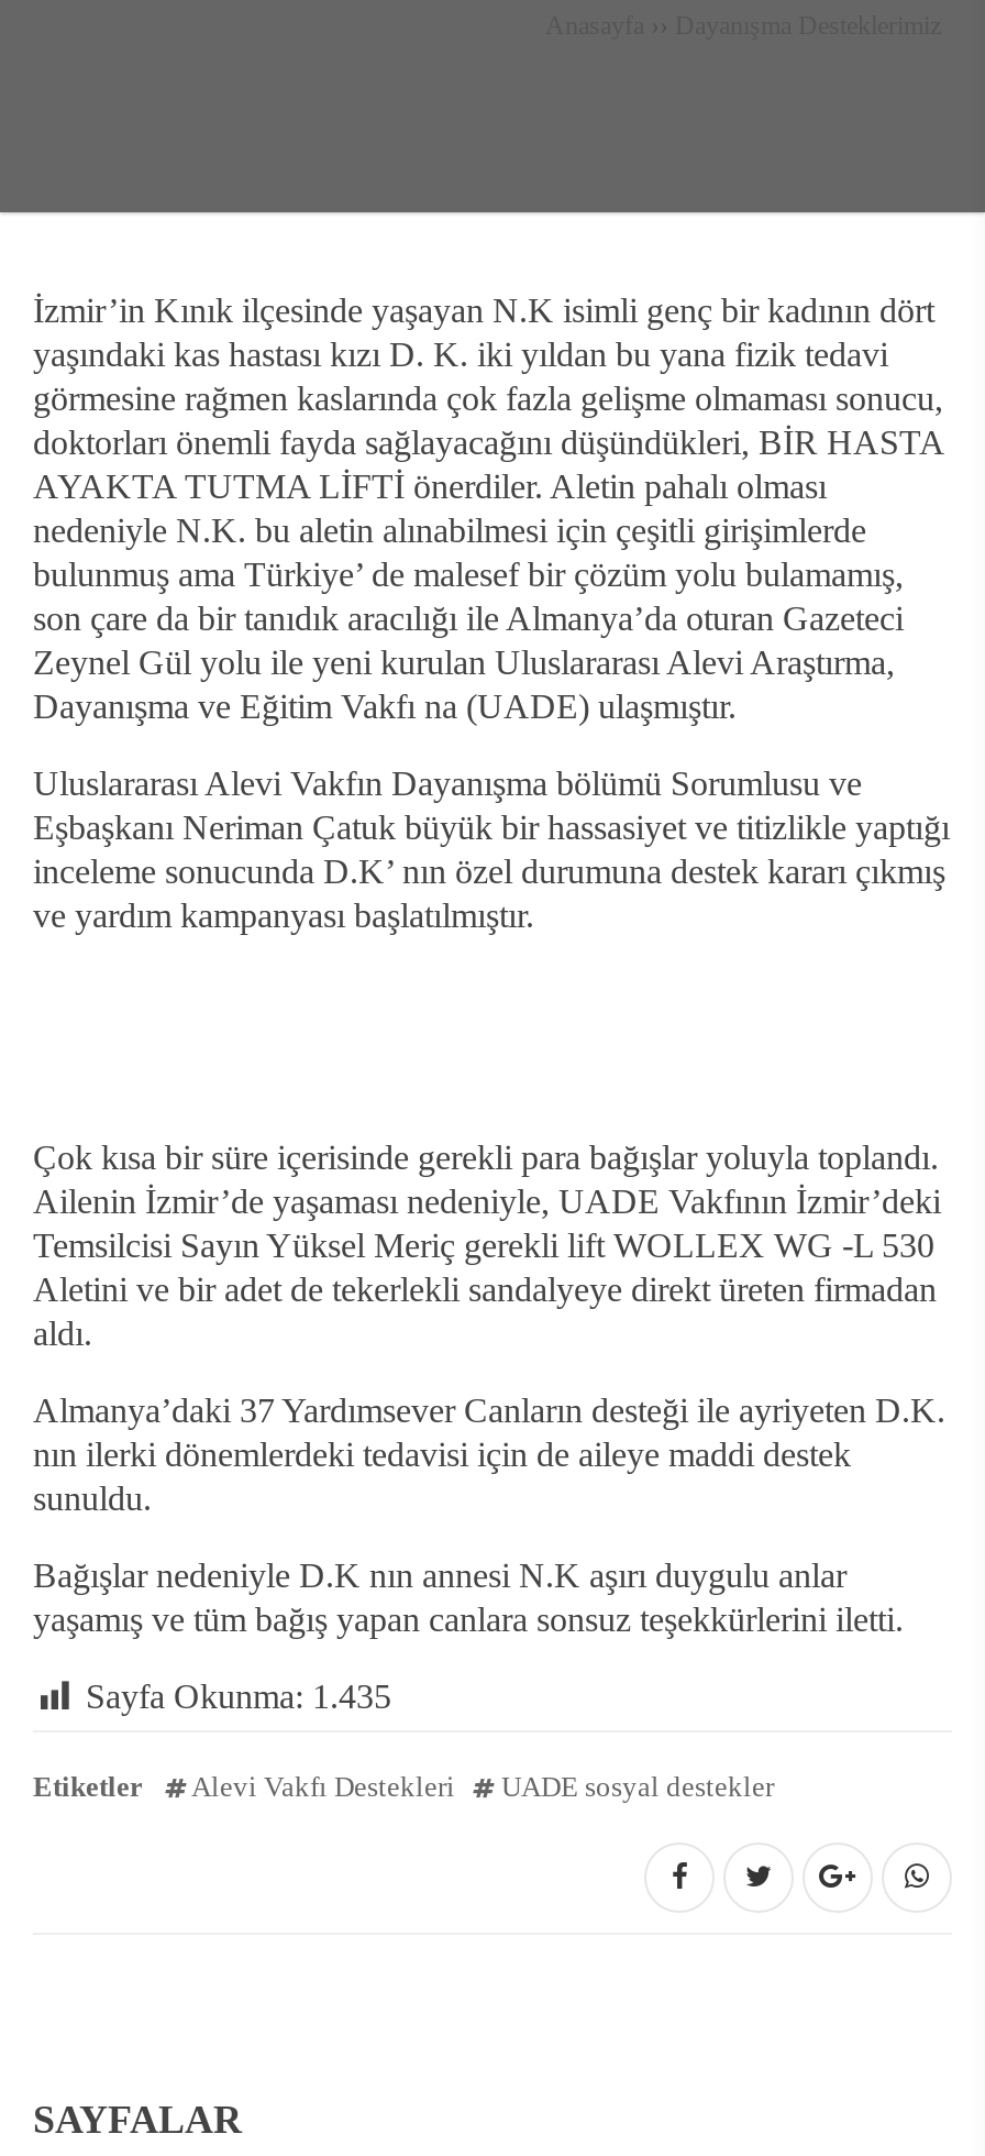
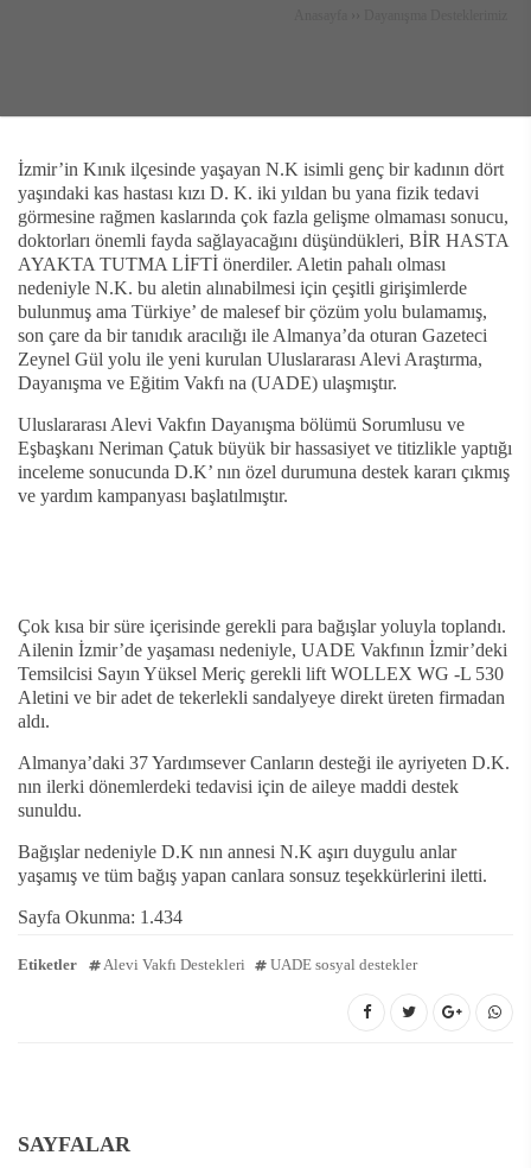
[86,1677,391,1714] Sayfa Okunma: 1.435 -> [18,906,183,927] Sayfa Okunma: 1.434

